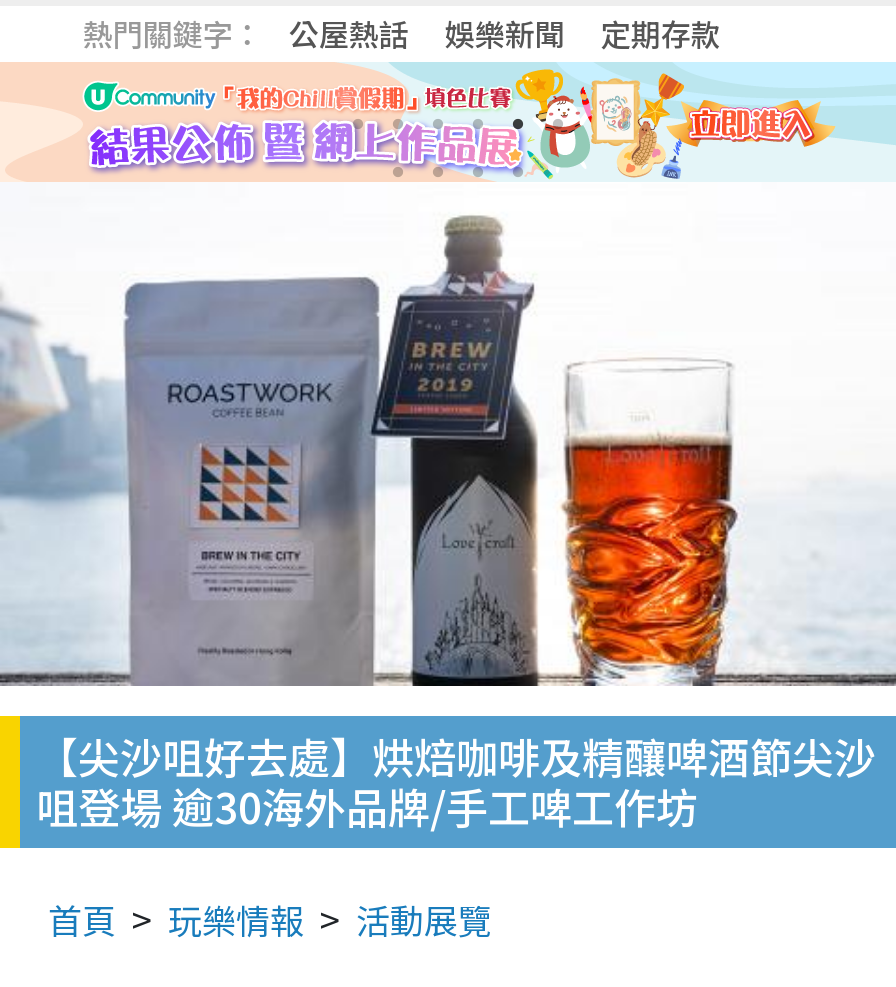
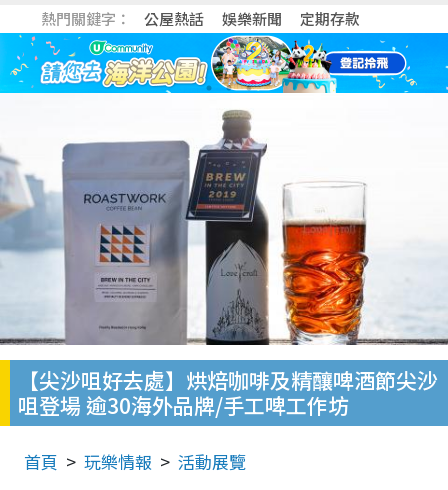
[6,62,890,182] [image] -> [3,32,445,94] [image]

